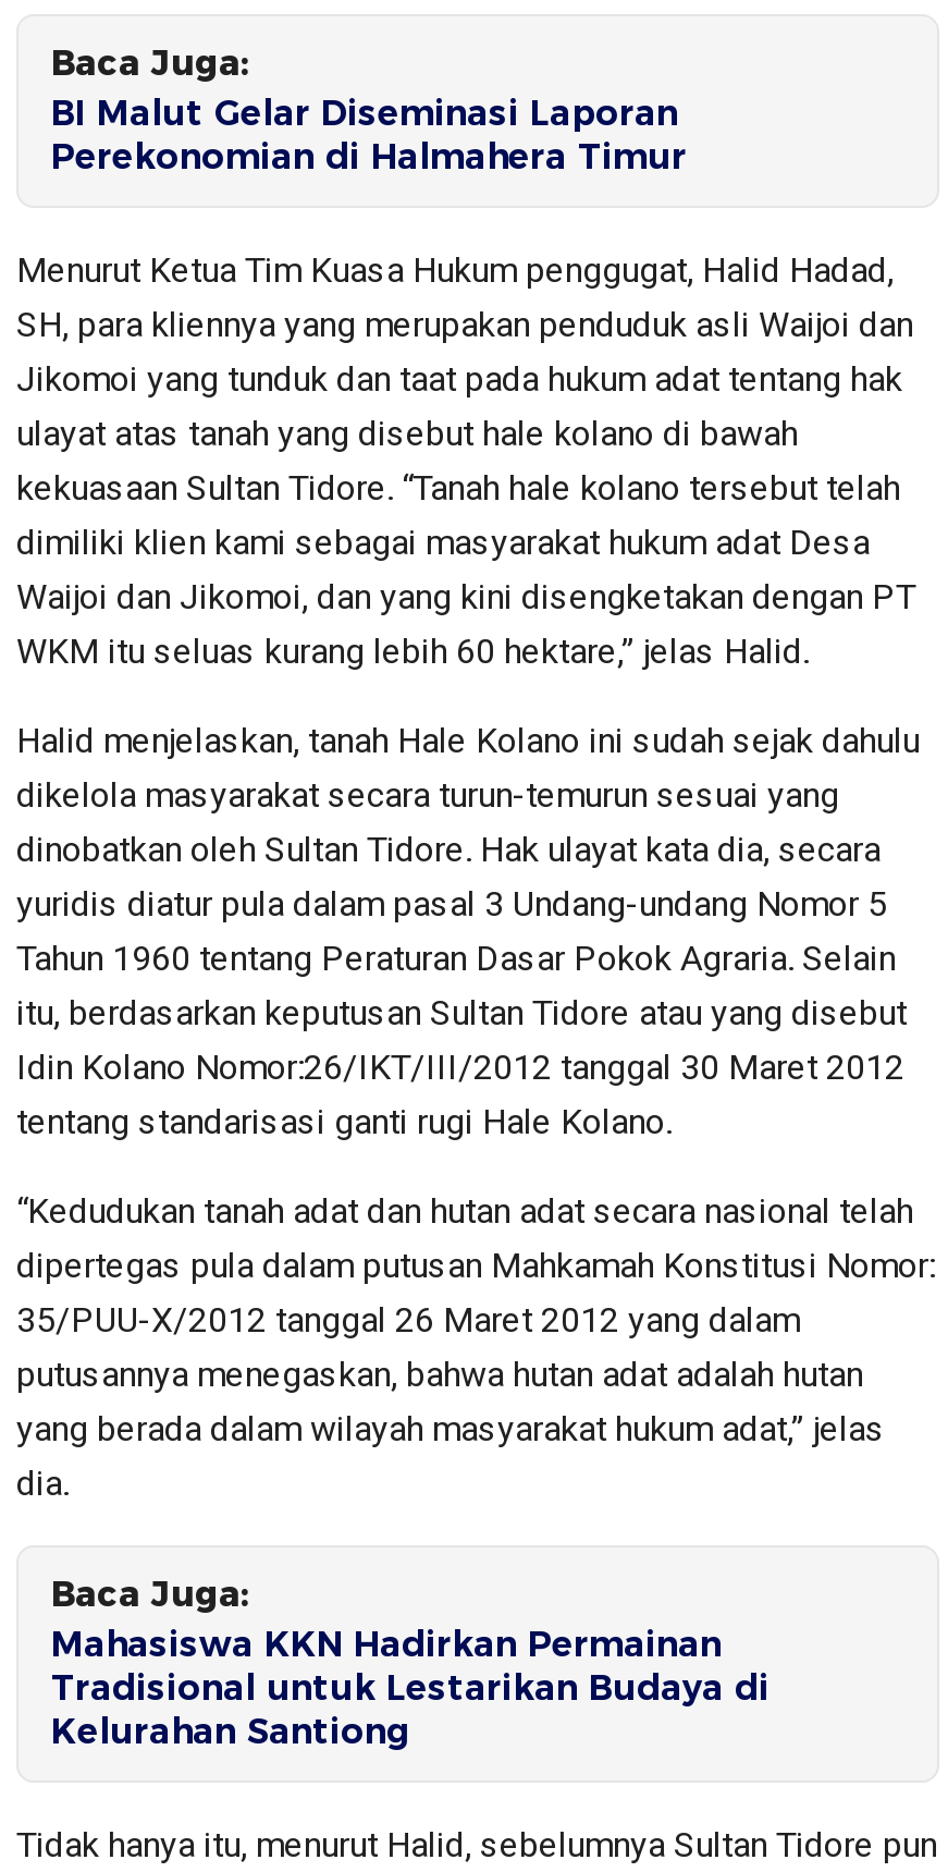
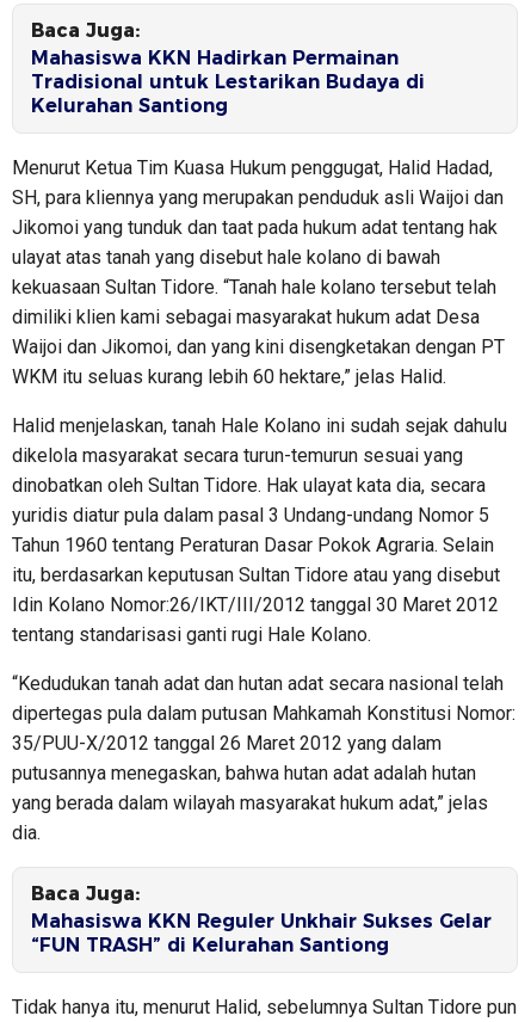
[51,92,687,177] BI Malut Gelar Diseminasi Laporan | Perekonomian di Halmahera Timur -> none
moved [16,249,935,1614] -> [12,156,515,905]: Menurut Ketua Tim Kuasa Hukum penggugat, Halid Hadad, | SH, para kliennya yang merupakan penduduk asli Waijoi dan | Jikomoi yang tunduk dan taat pada hukum adat tentang hak | ... | dia. | Baca Juga:
moved [51,1623,770,1751] -> [31,46,425,117]: Mahasiswa KKN Hadirkan Permainan | Tradisional untuk Lestarikan Budaya di | Kelurahan Santiong
none -> [31,909,492,956] Mahasiswa KKN Reguler Unkhair Sukses Gelar | “FUN TRASH” di Kelurahan Santiong

